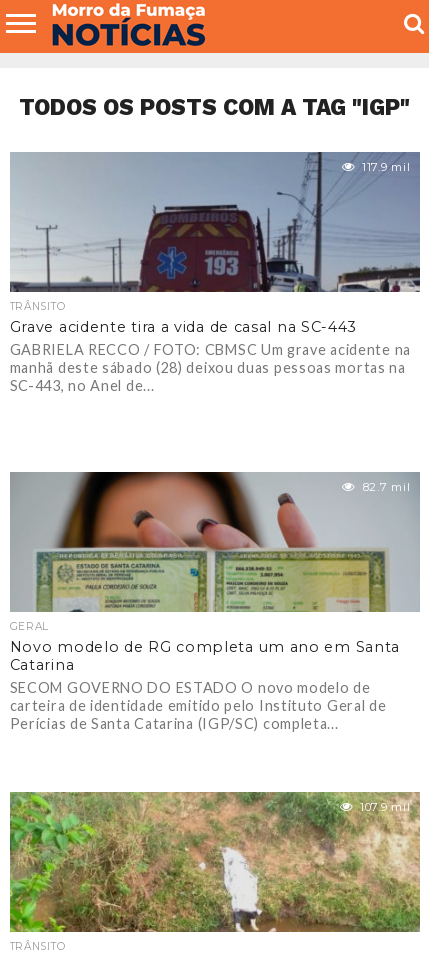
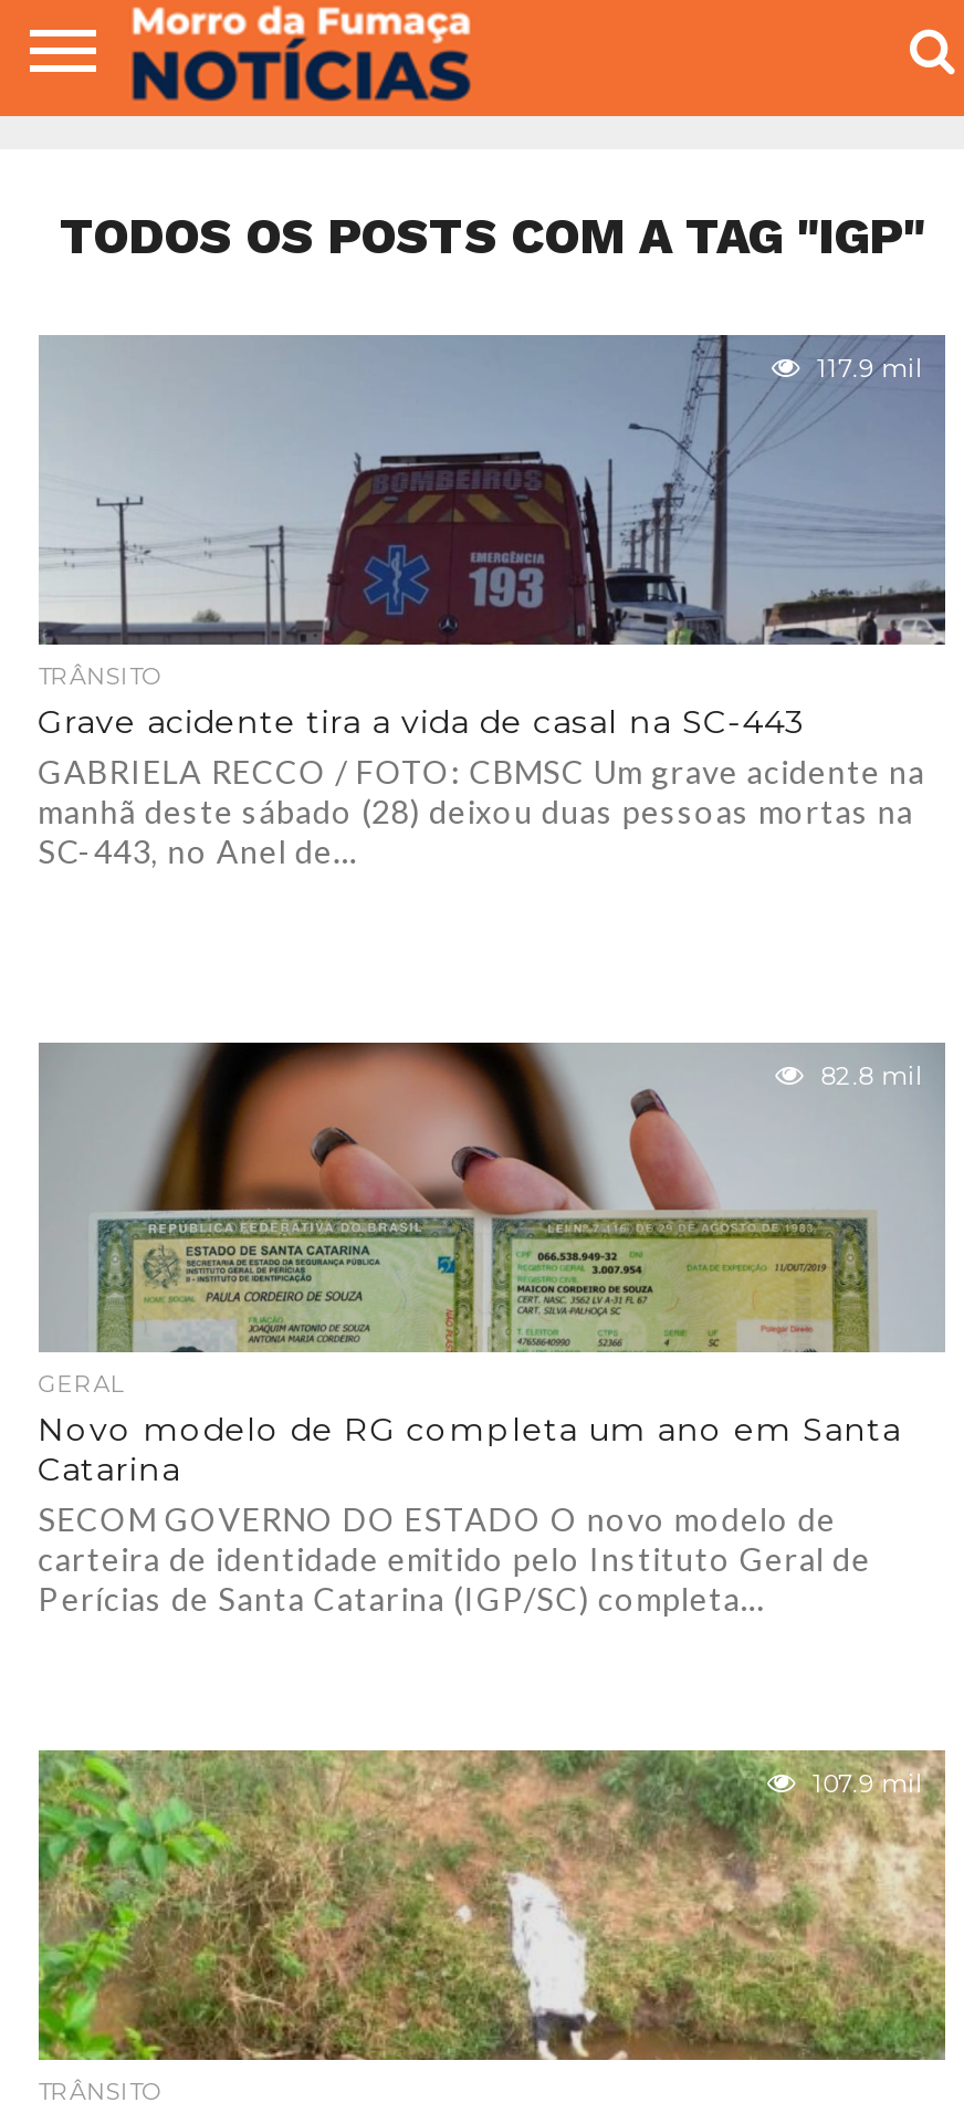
[363,480,410,494] 82.7 mil -> [821,1060,924,1091] 82.8 mil

